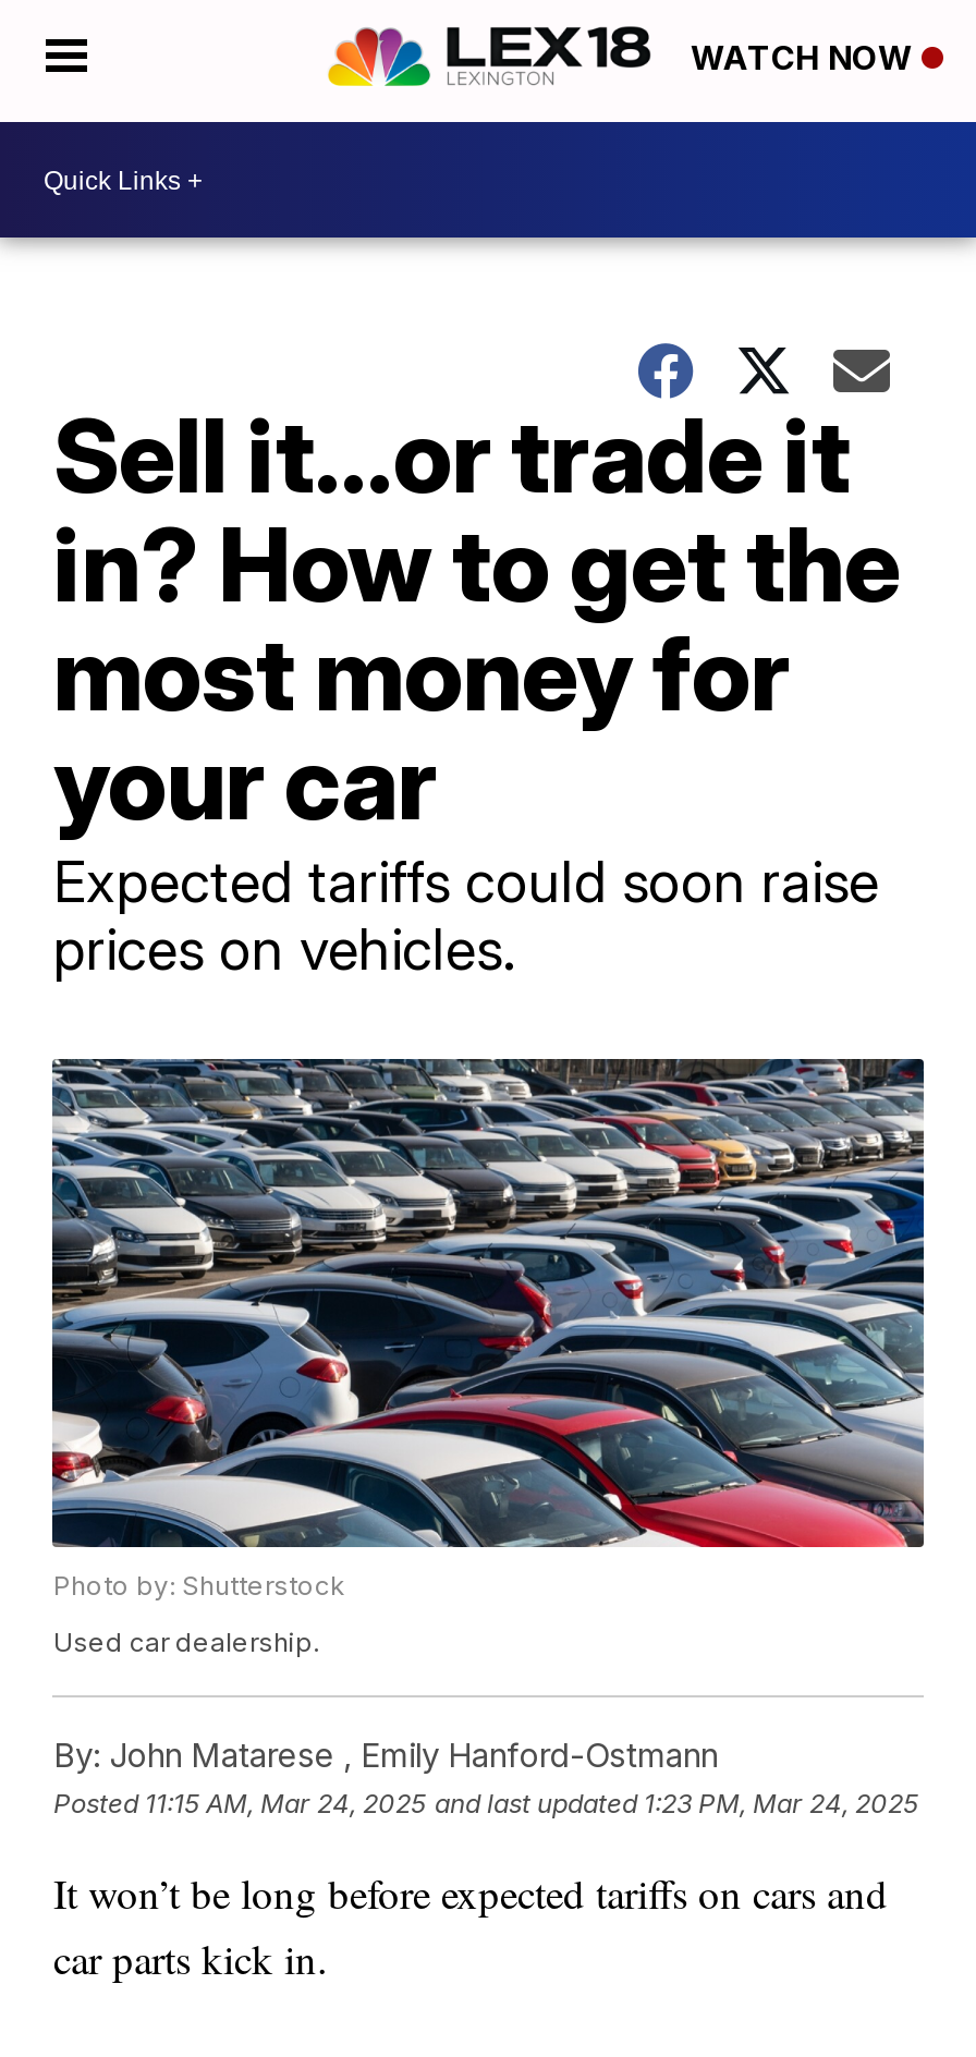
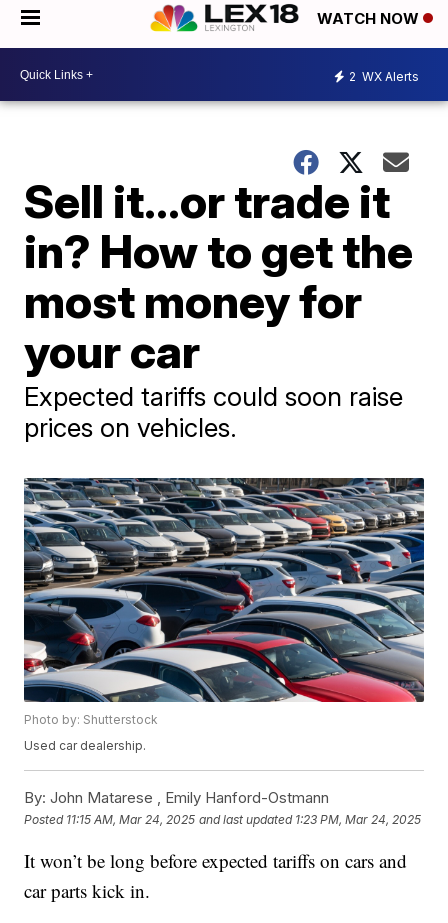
none -> [349,68,419,83] 2 WX Alerts

